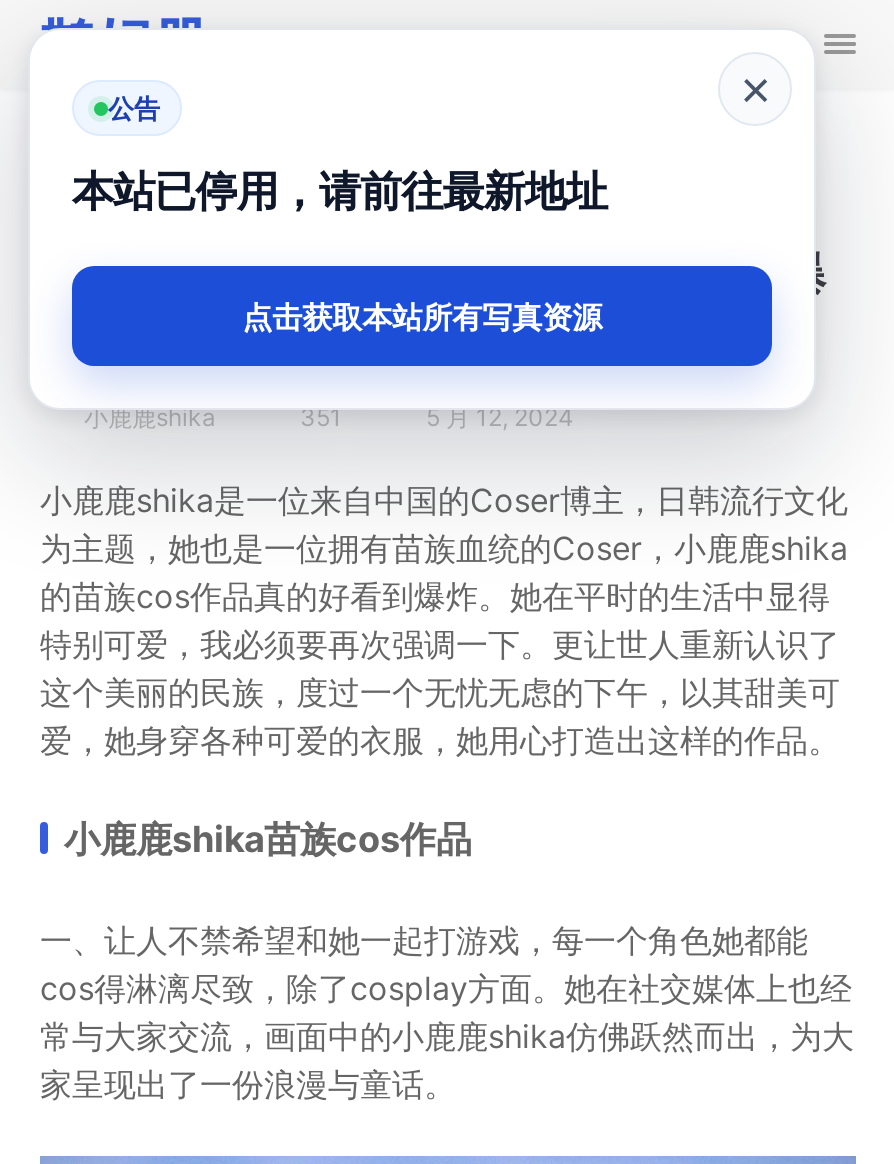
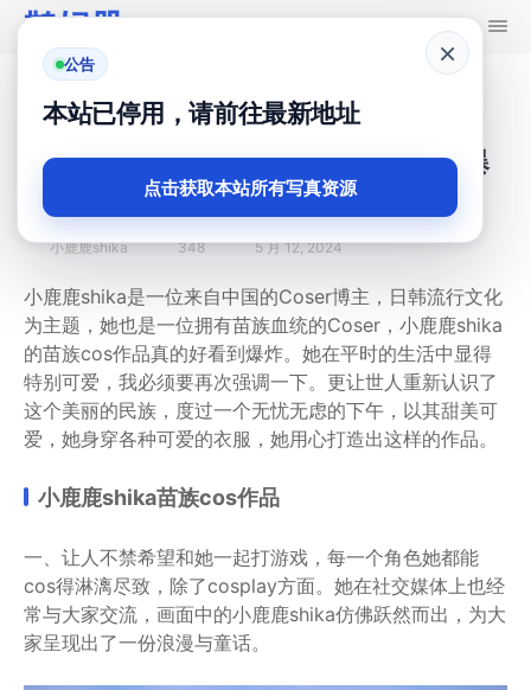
[300,402,342,432] 351 -> [178,238,205,256] 348

